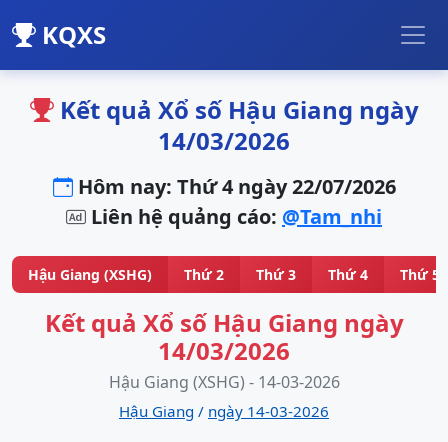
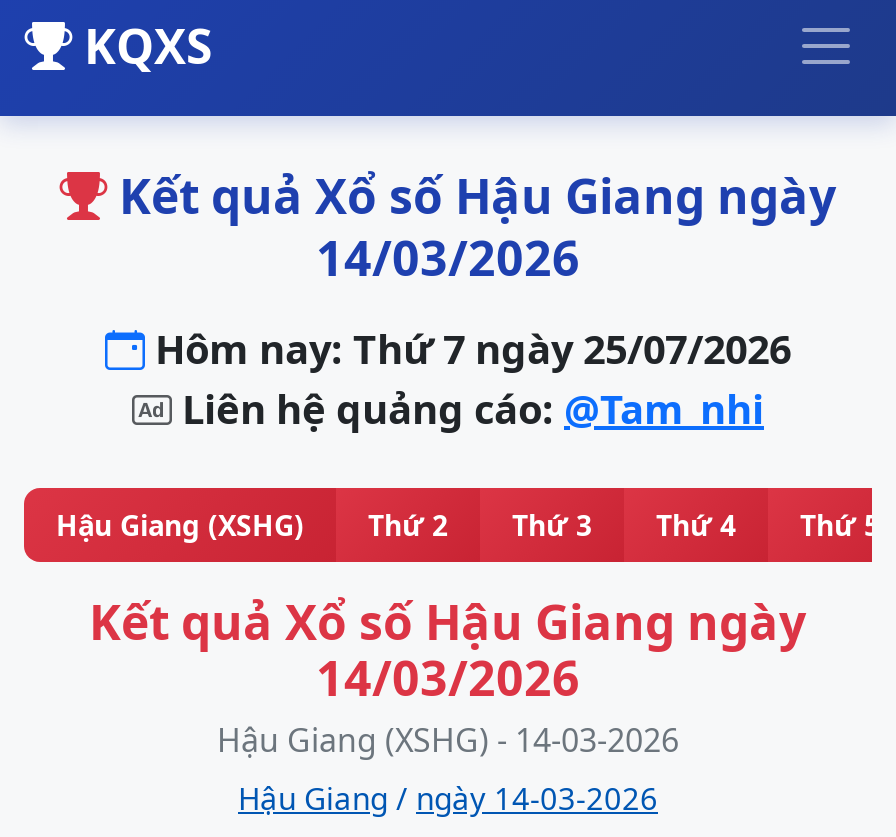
[77,173,395,200] Hôm nay: Thứ 4 ngày 22/07/2026 -> [155,322,791,376] Hôm nay: Thứ 7 ngày 25/07/2026

